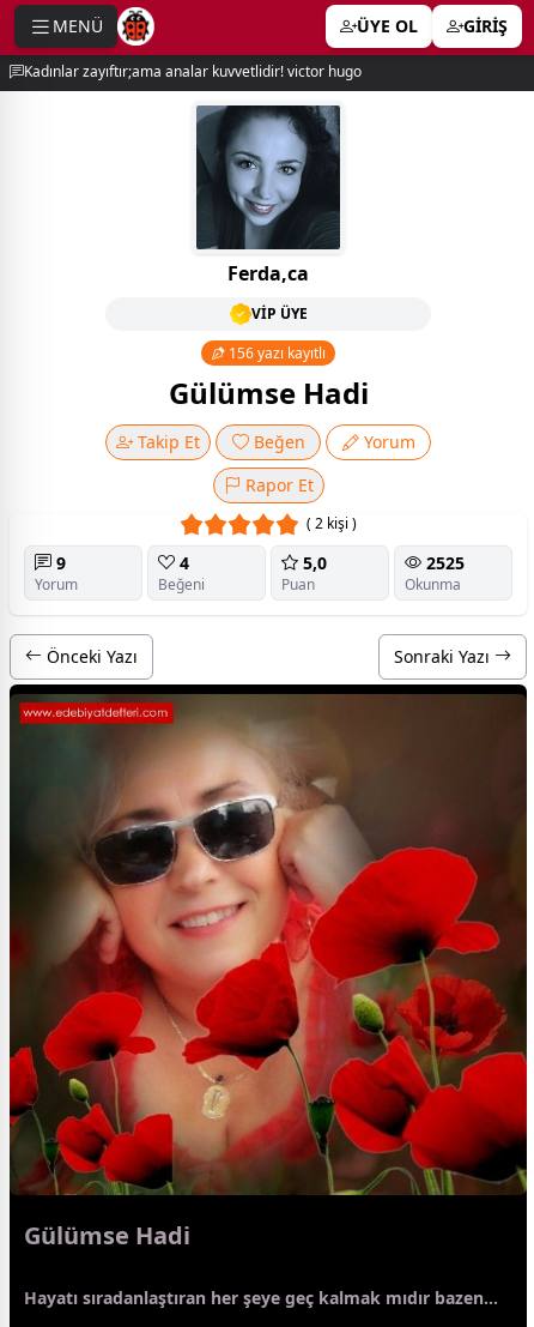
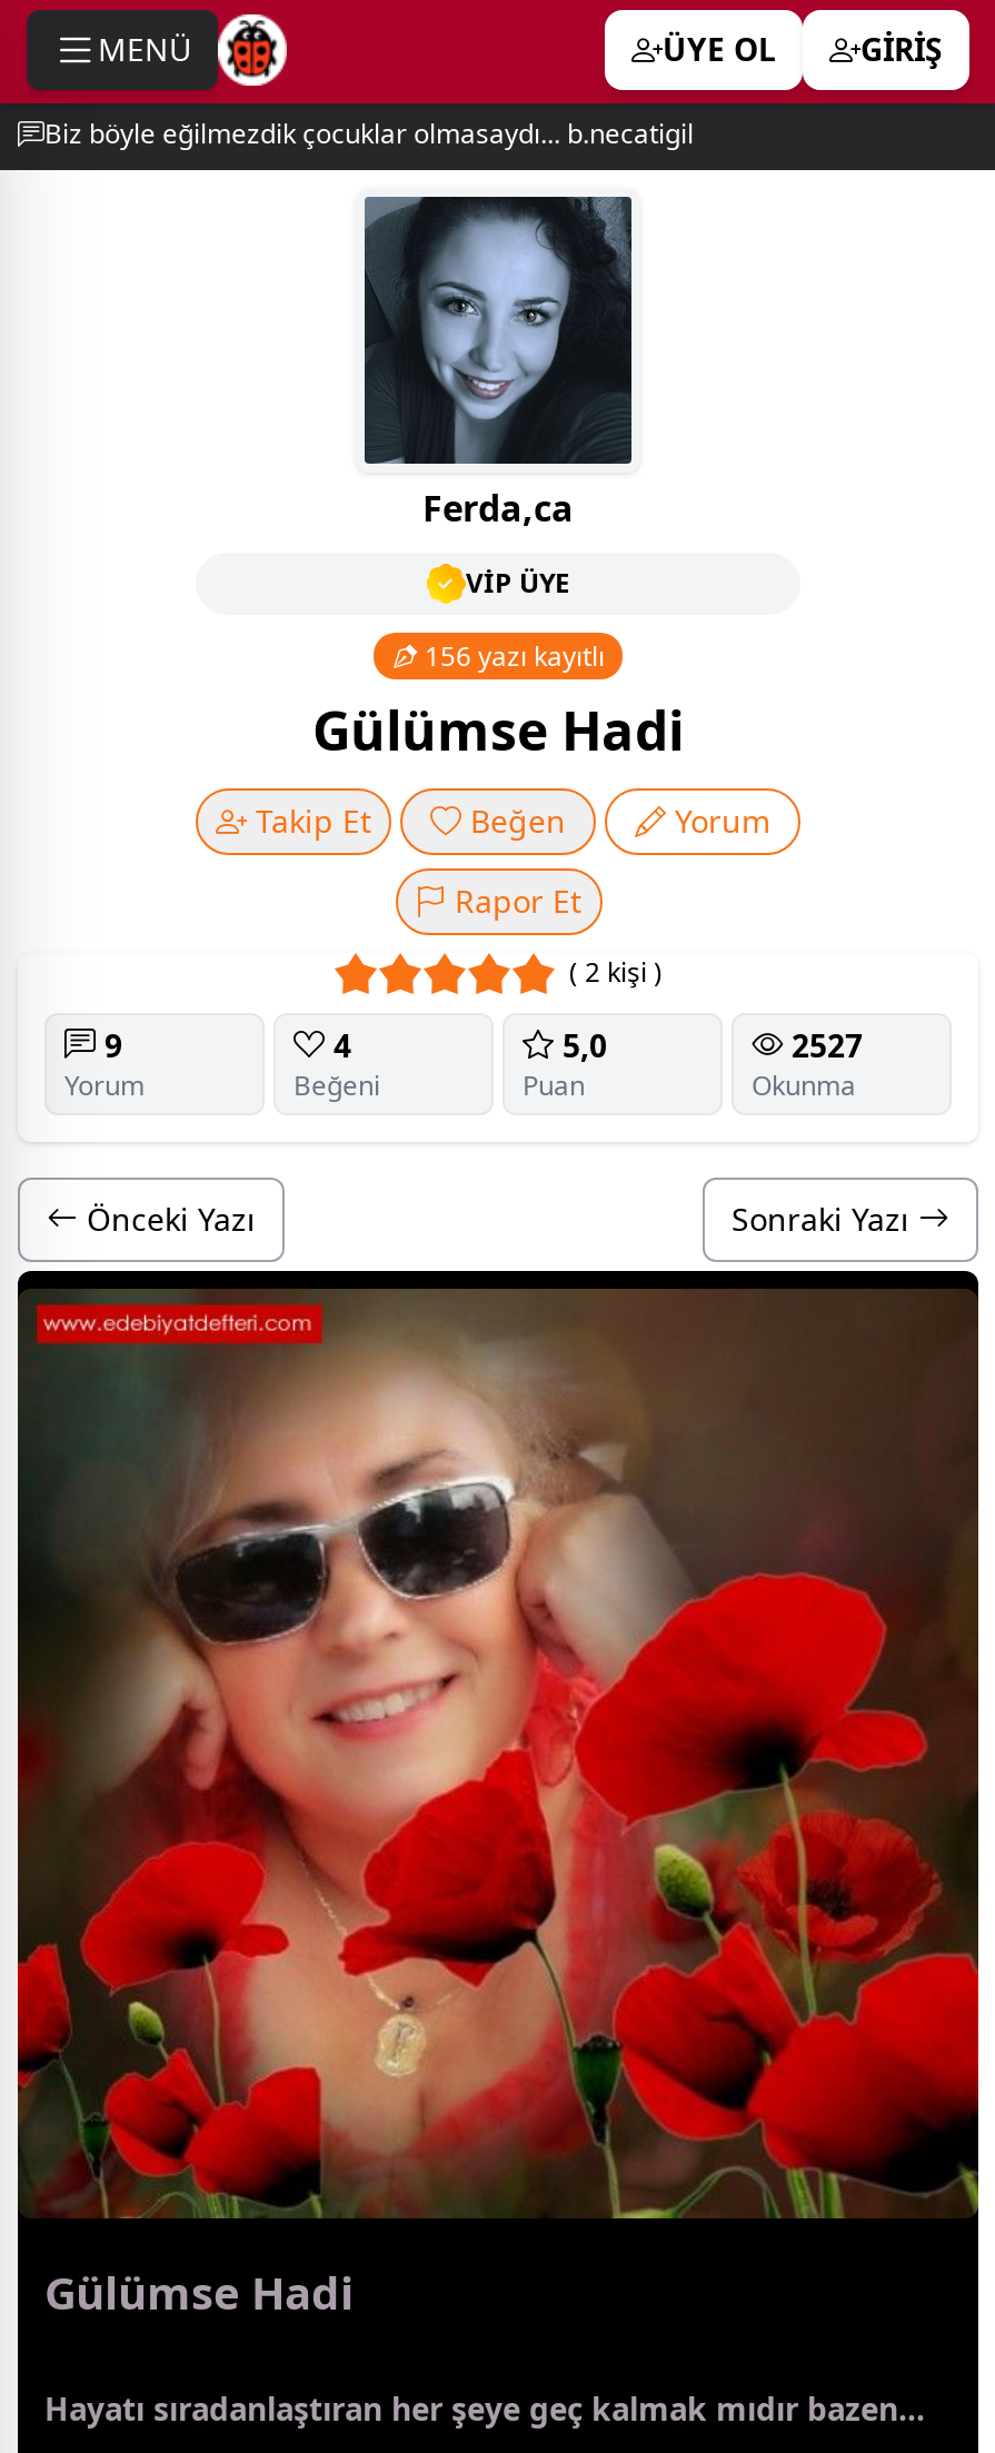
[24,61,362,82] Kadınlar zayıftır;ama analar kuvvetlidir! victor hugo -> [44,115,694,152] Biz böyle eğilmezdik çocuklar olmasaydı... b.necatigil
[421,551,465,574] 2525 -> [783,1023,863,1065] 2527

